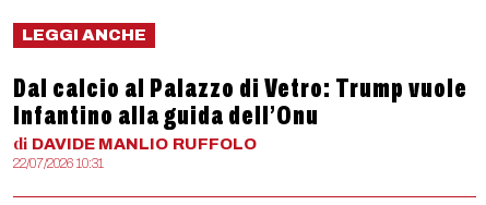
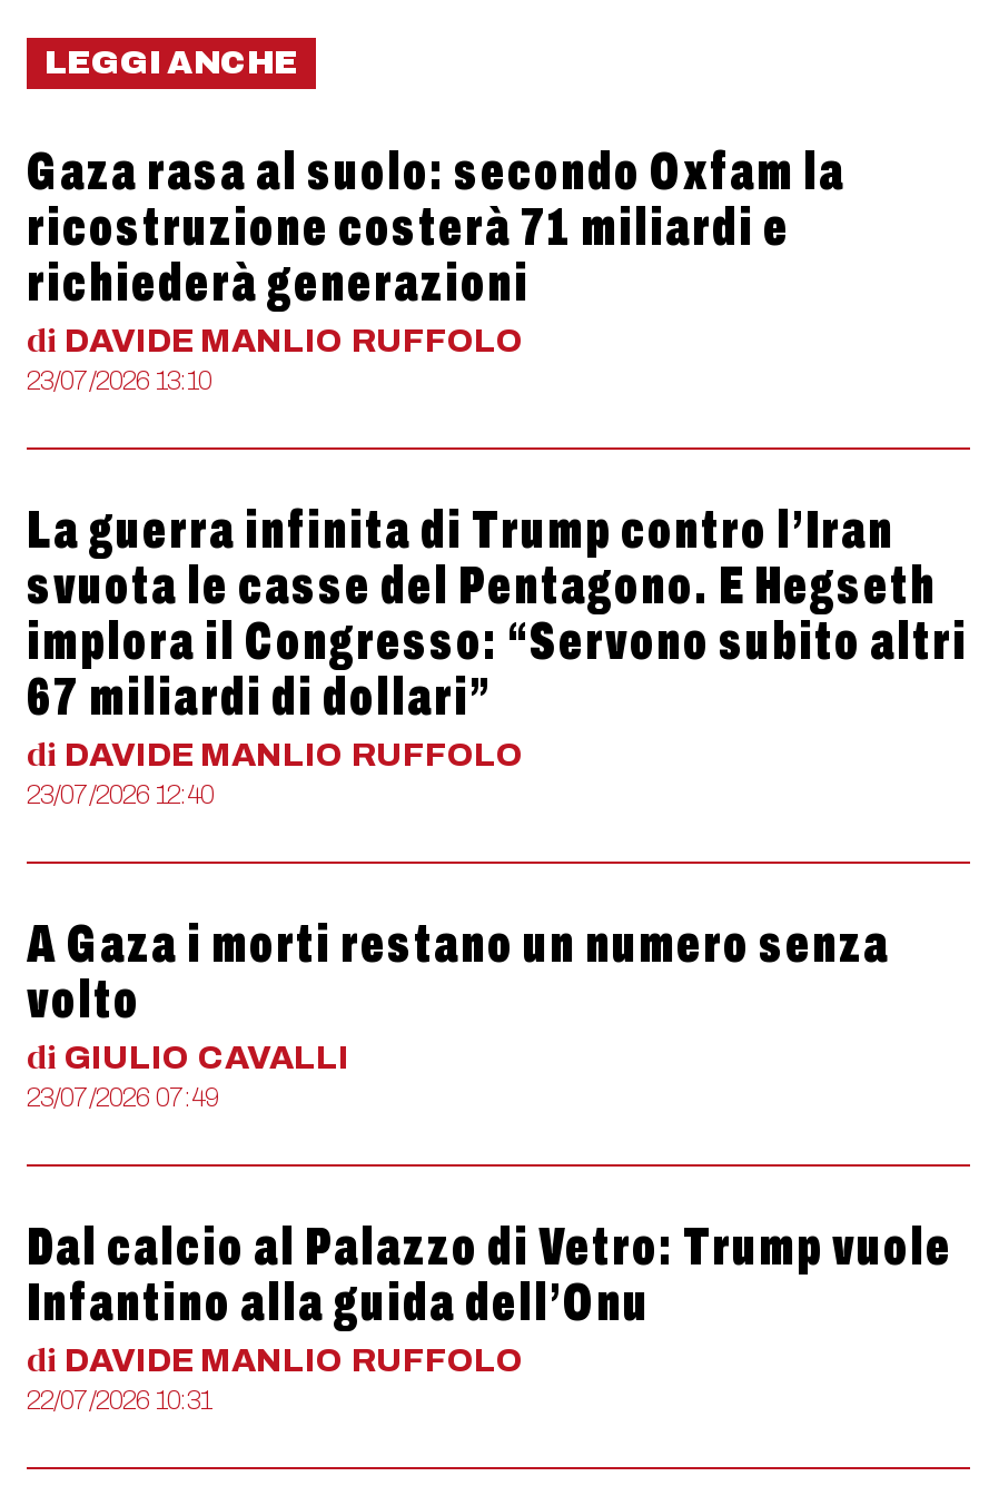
none -> [27,143,968,1114] Gaza rasa al suolo: secondo Oxfam la | ricostruzione costerà 71 miliardi e | richiederà generazioni | di DAVIDE MANLIO RUFFOLO | 23/07/2026 13:10 | La guerra infinita di Trump contro l’Iran | svuota le casse del Pentagono. E Hegseth | implora il Congresso: “Servono subito altri | 67 miliardi di dollari” | di DAVIDE MANLIO RUFFOLO | 23/07/2026 12:40 | A Gaza i morti restano un numero senza | volto | di GIULIO CAVALLI | 23/07/2026 07:49

